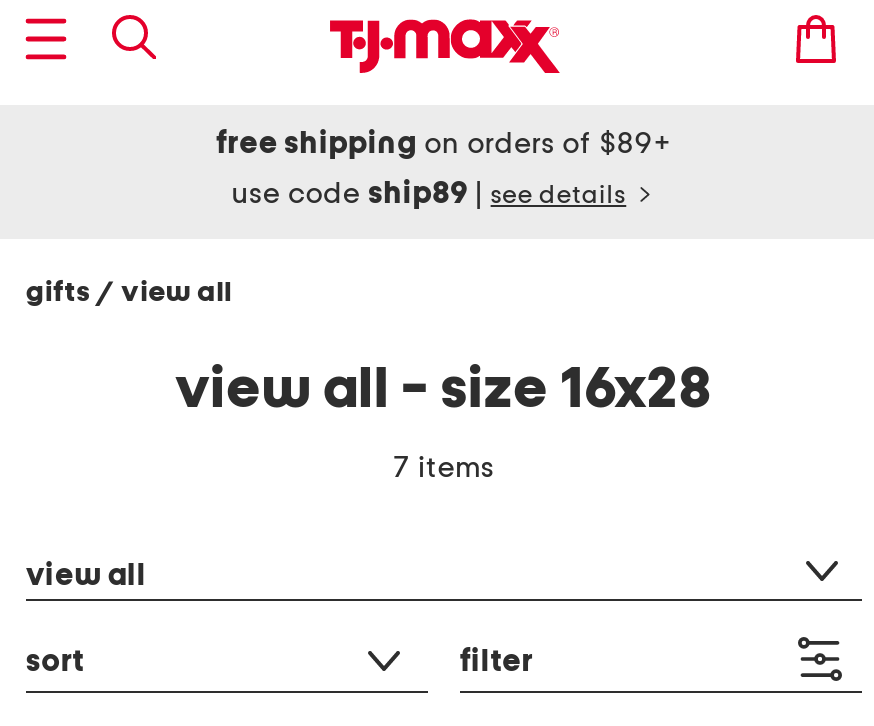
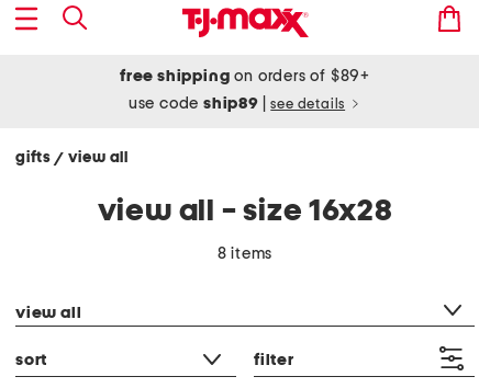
[393,453,495,483] 7 items -> [217,246,273,262] 8 items

